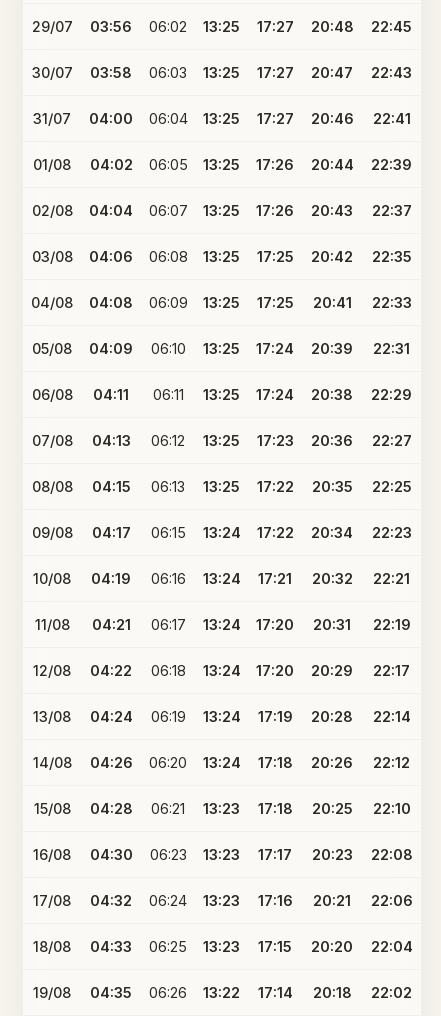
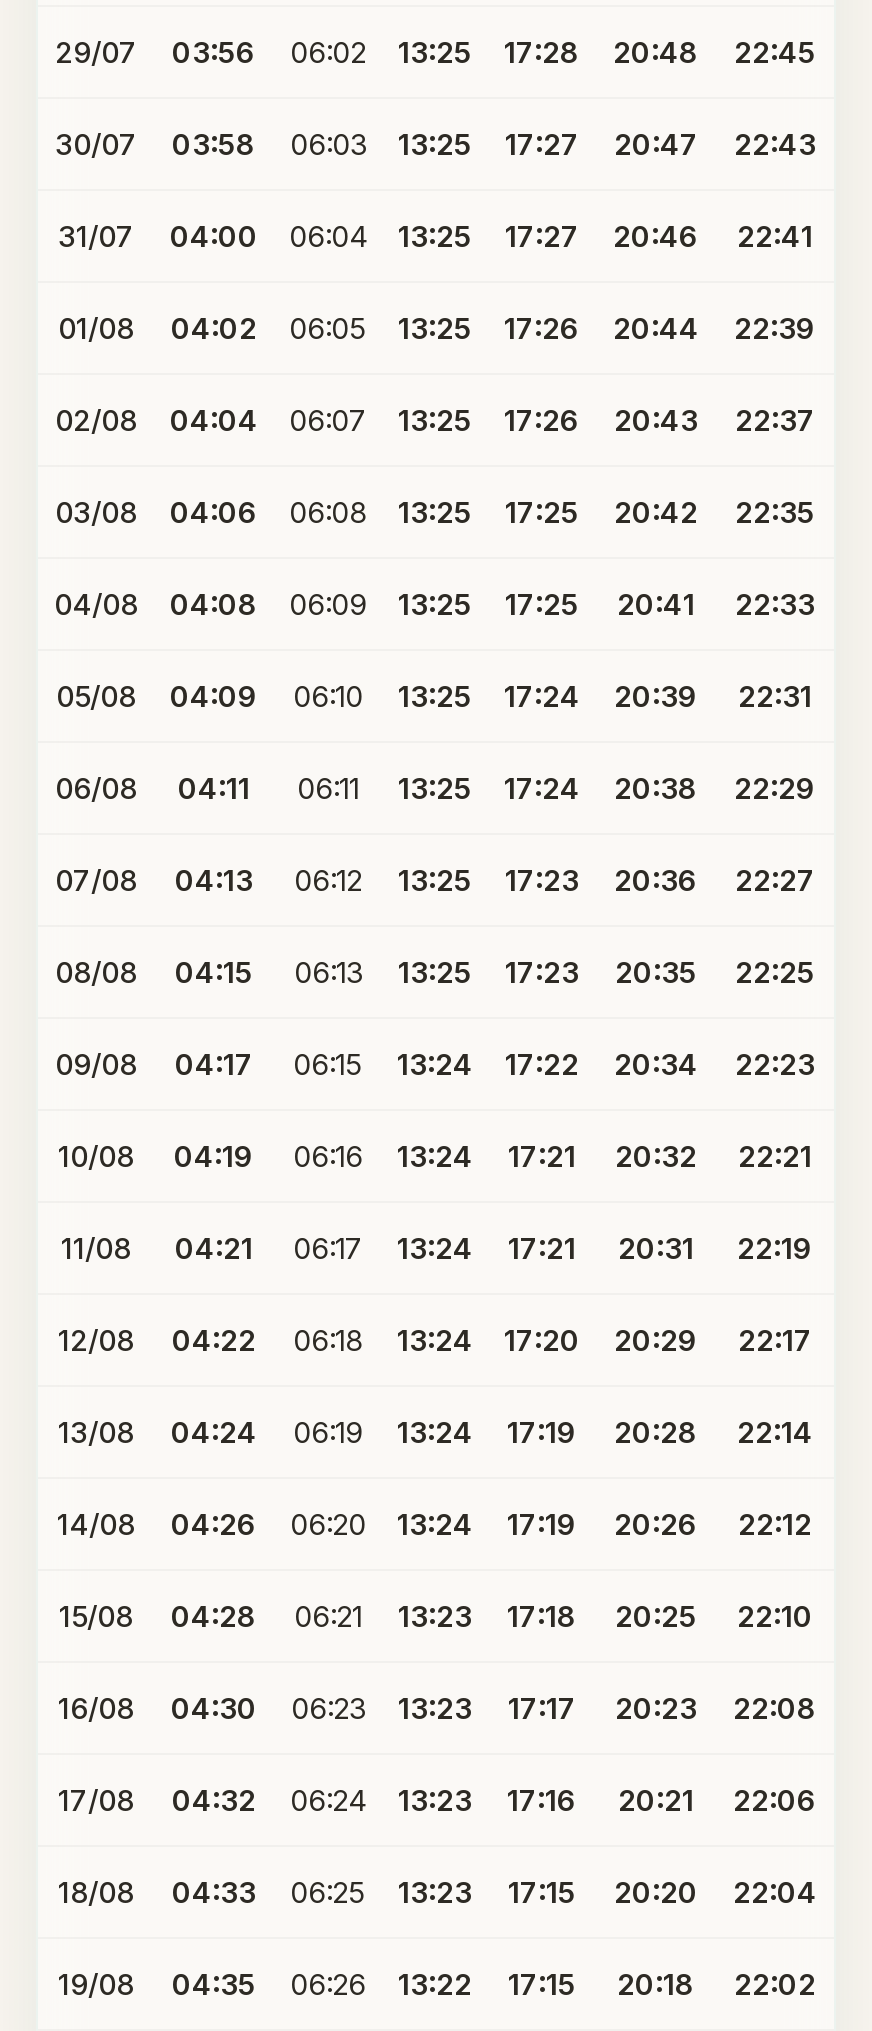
[31,18,412,35] 29/07 03:56 06:02 13:25 17:27 20:48 22:45 -> [55,35,816,69] 29/07 03:56 06:02 13:25 17:28 20:48 22:45
[31,478,411,495] 08/08 04:15 06:13 13:25 17:22 20:35 22:25 -> [55,955,815,989] 08/08 04:15 06:13 13:25 17:23 20:35 22:25
[34,616,410,633] 11/08 04:21 06:17 13:24 17:20 20:31 22:19 -> [61,1231,813,1265] 11/08 04:21 06:17 13:24 17:21 20:31 22:19
[32,754,410,771] 14/08 04:26 06:20 13:24 17:18 20:26 22:12 -> [57,1507,812,1541] 14/08 04:26 06:20 13:24 17:19 20:26 22:12
[33,984,412,1001] 19/08 04:35 06:26 13:22 17:14 20:18 22:02 -> [58,1967,816,2001] 19/08 04:35 06:26 13:22 17:15 20:18 22:02

